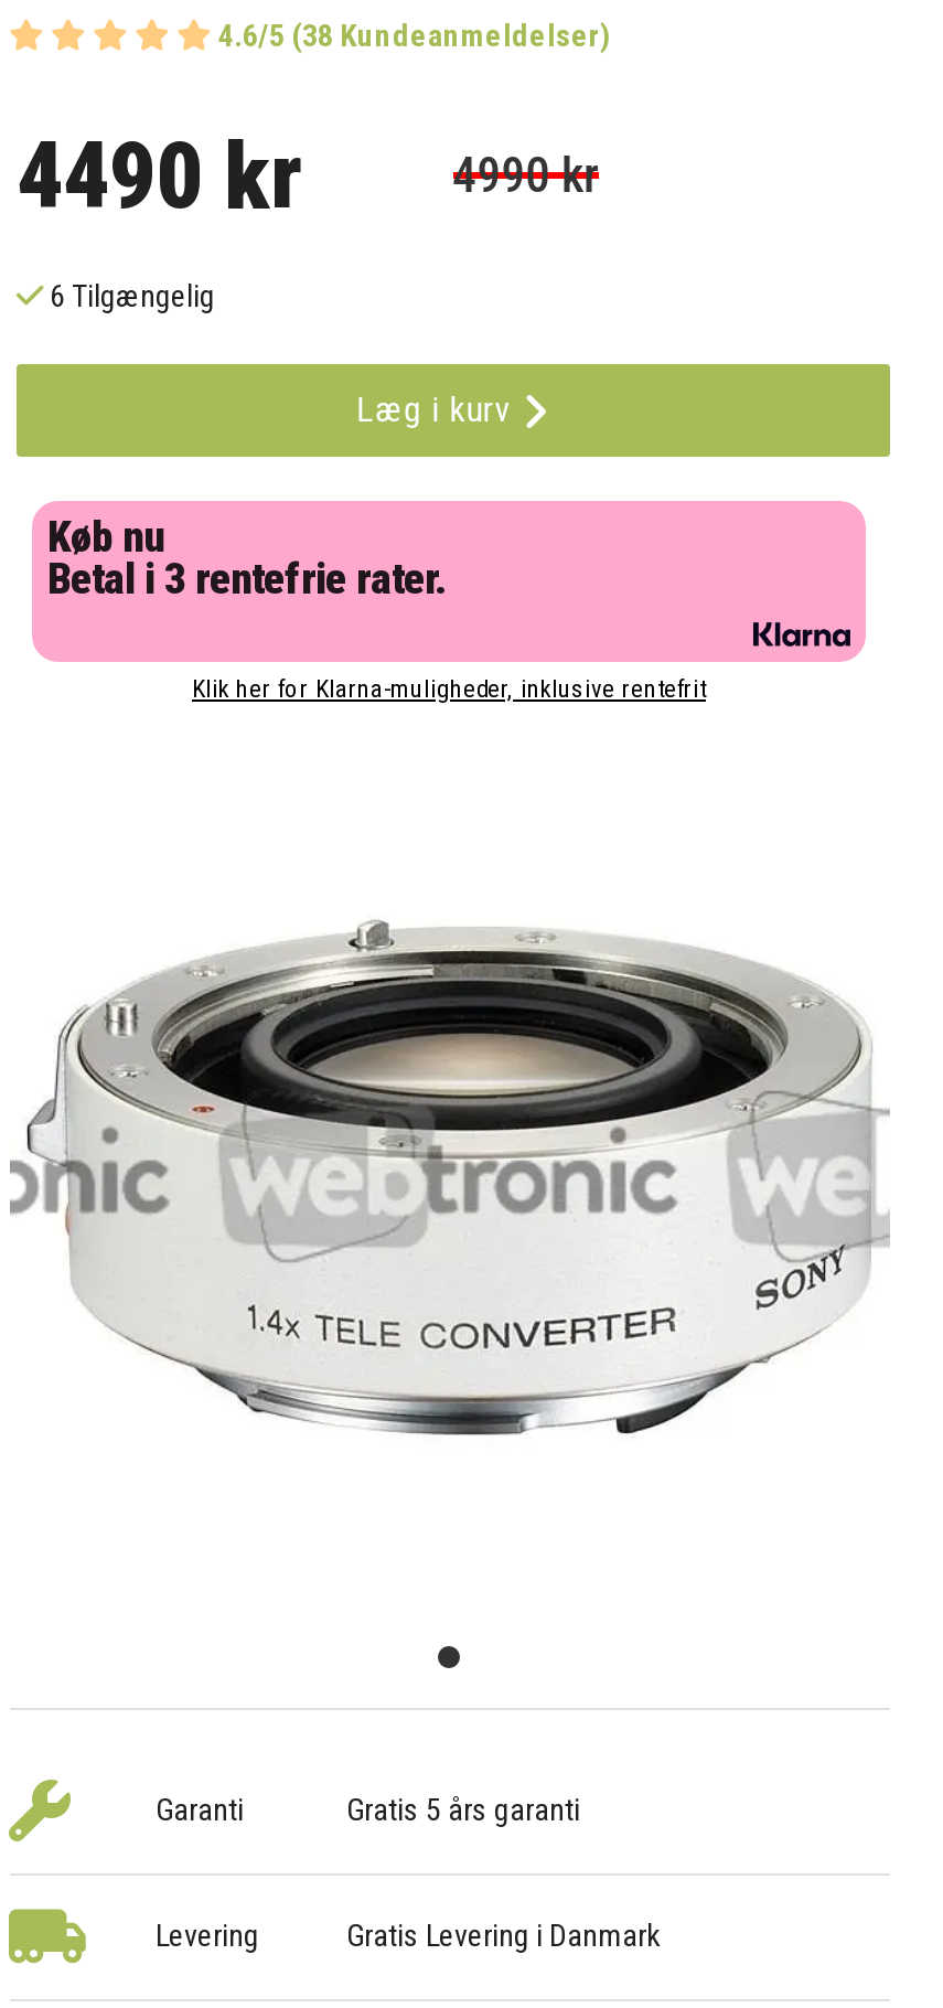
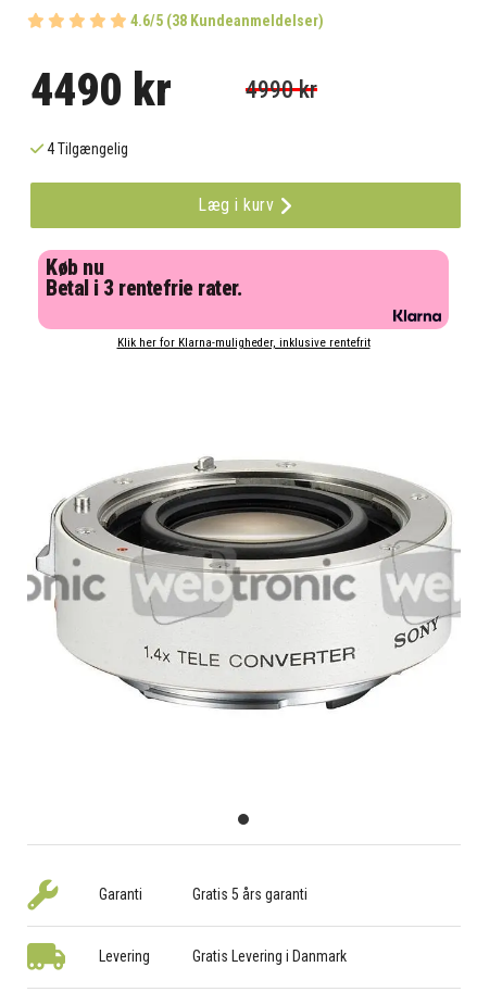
[43,279,215,314] 6 Tilgængelig -> [43,140,128,158] 4 Tilgængelig

